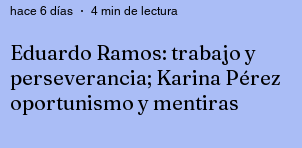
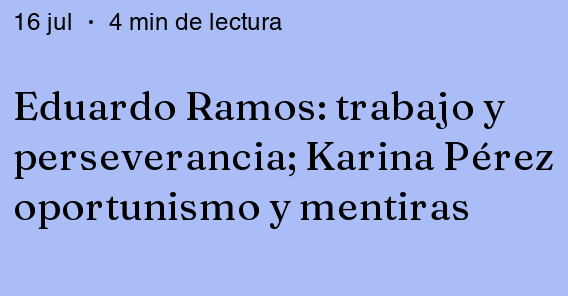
[10,4,178,18] hace 6 días 4 min de lectura -> [13,8,283,36] 16 jul 4 min de lectura

